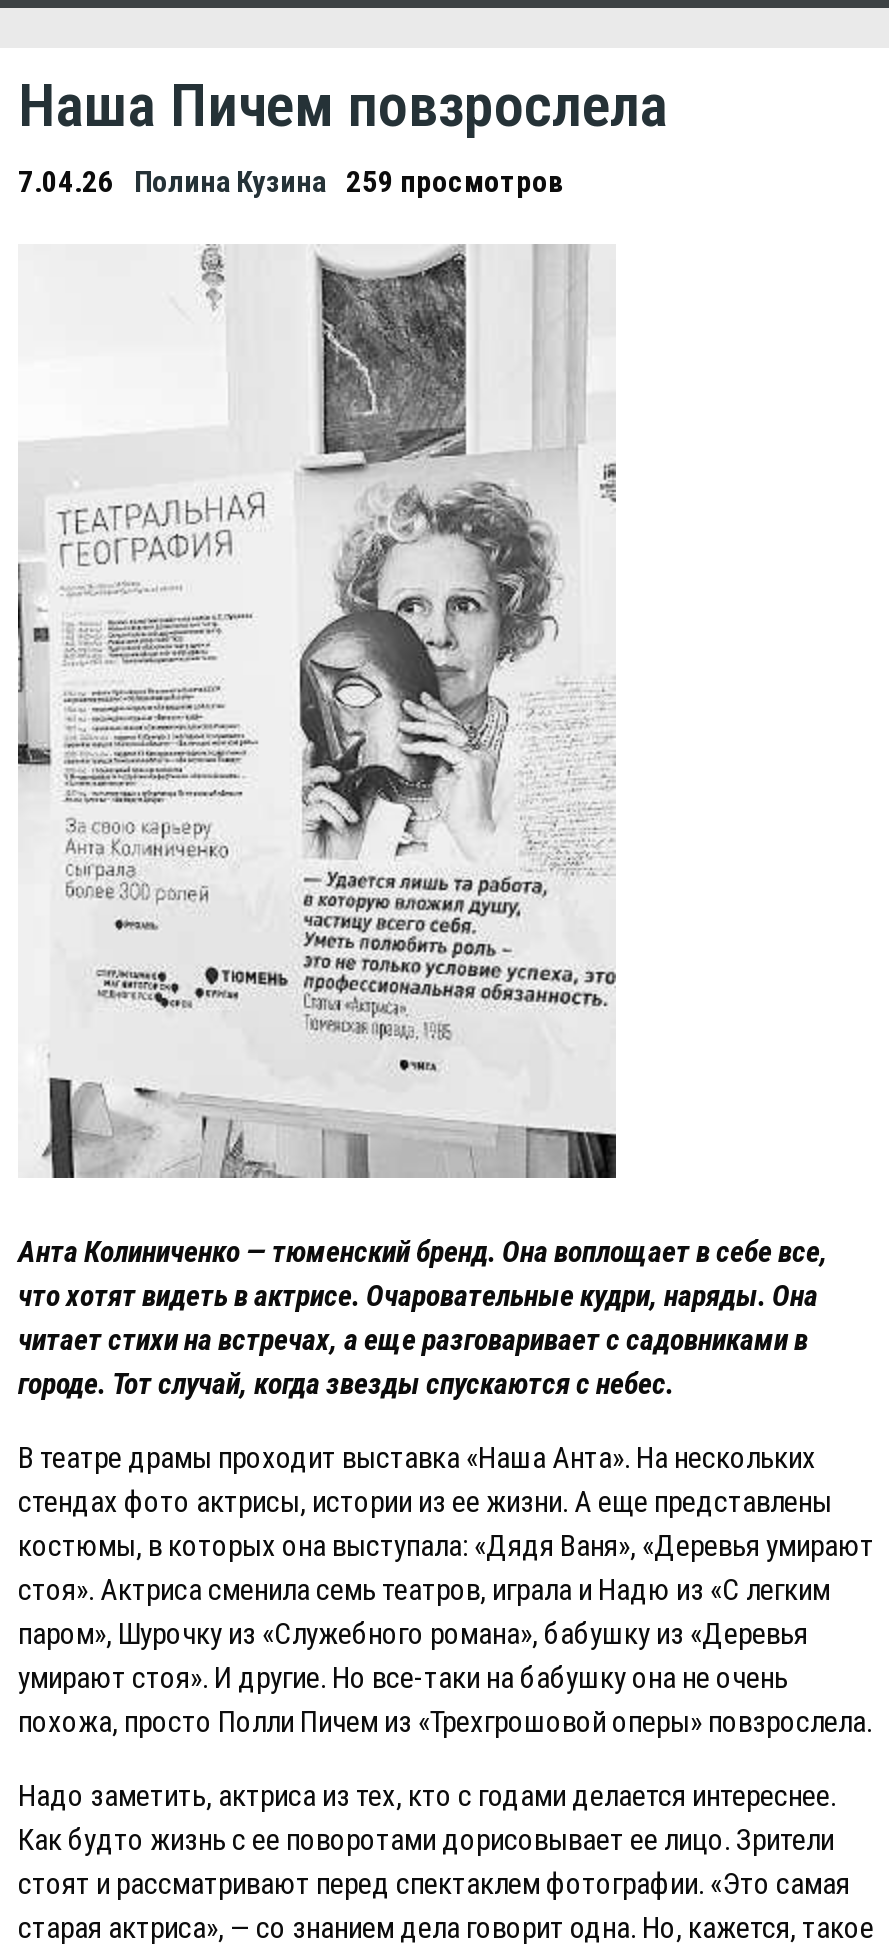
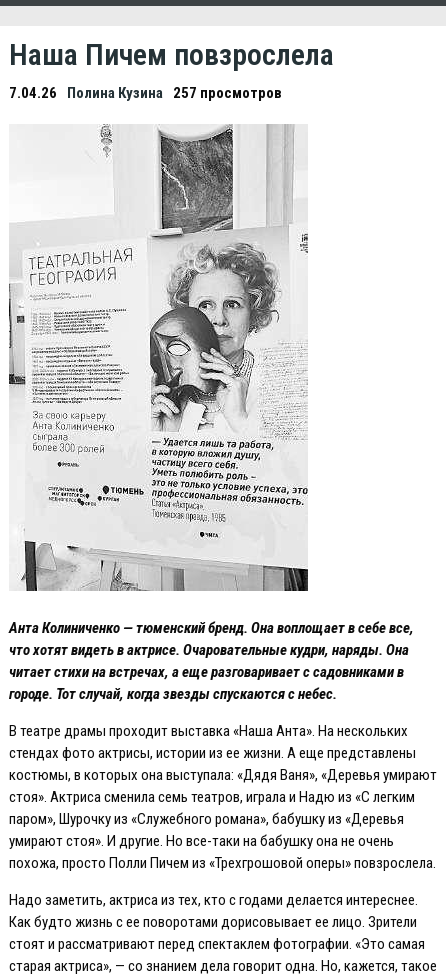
[18,165,564,201] 7.04.26 Полина Кузина 259 просмотров -> [9,83,282,101] 7.04.26 Полина Кузина 257 просмотров

